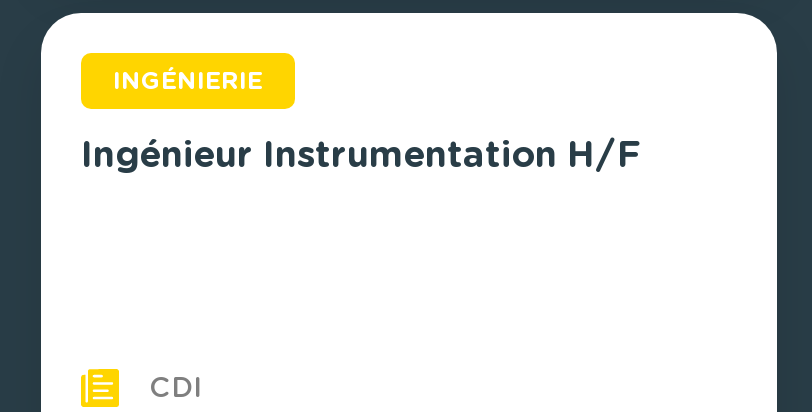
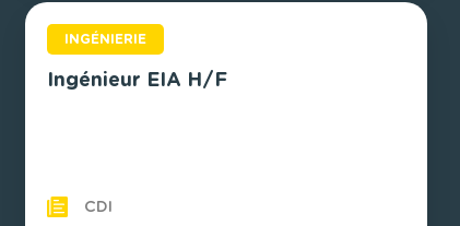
[81,139,641,175] Ingénieur Instrumentation H/F -> [47,71,227,91] Ingénieur EIA H/F

